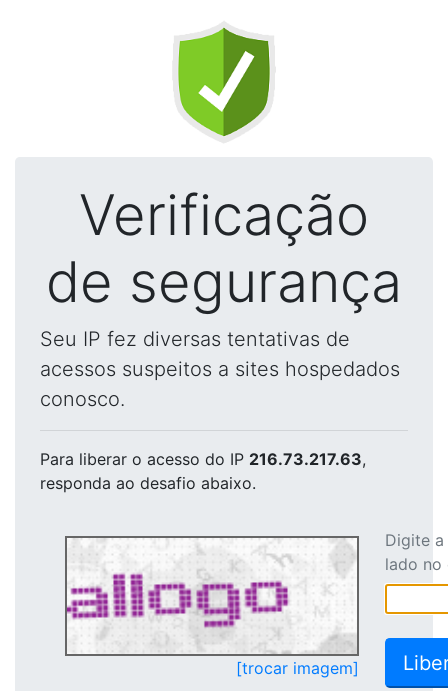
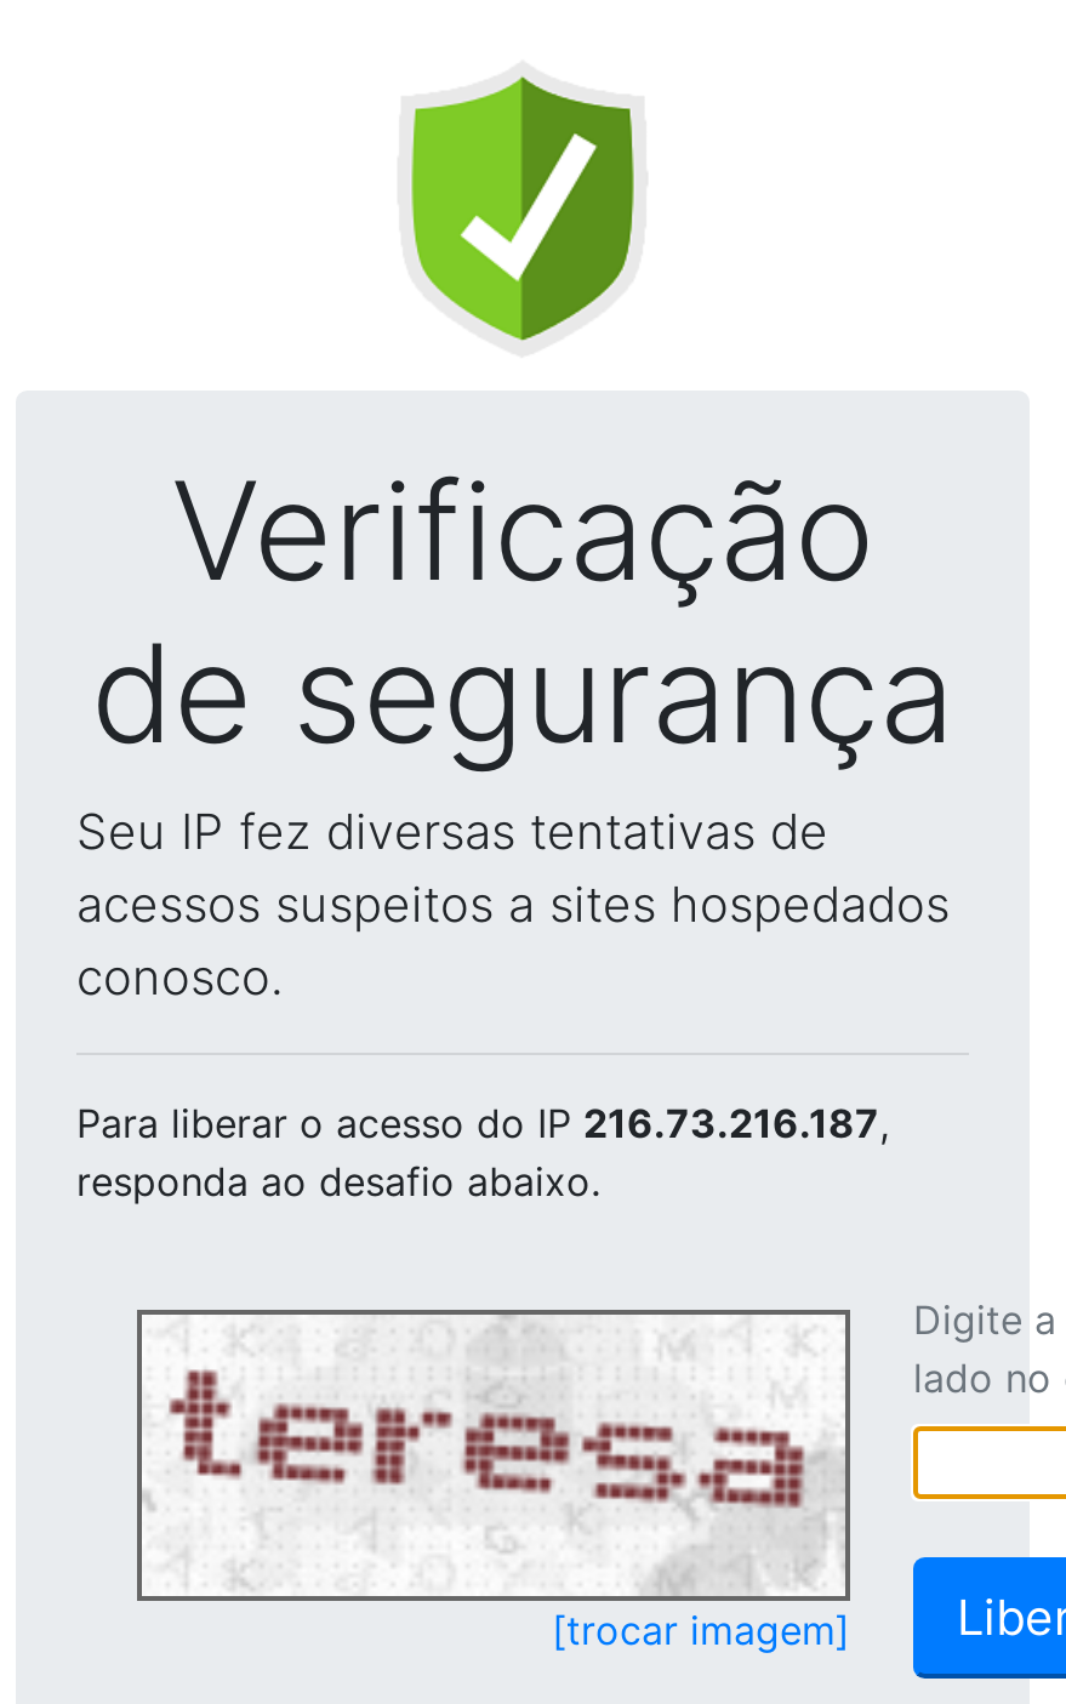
[40,449,366,469] Para liberar o acesso do IP 216.73.217.63, -> [76,1099,889,1147] Para liberar o acesso do IP 216.73.216.187,
[66,540,355,652] [image] -> [142,1322,840,1591] [image]

